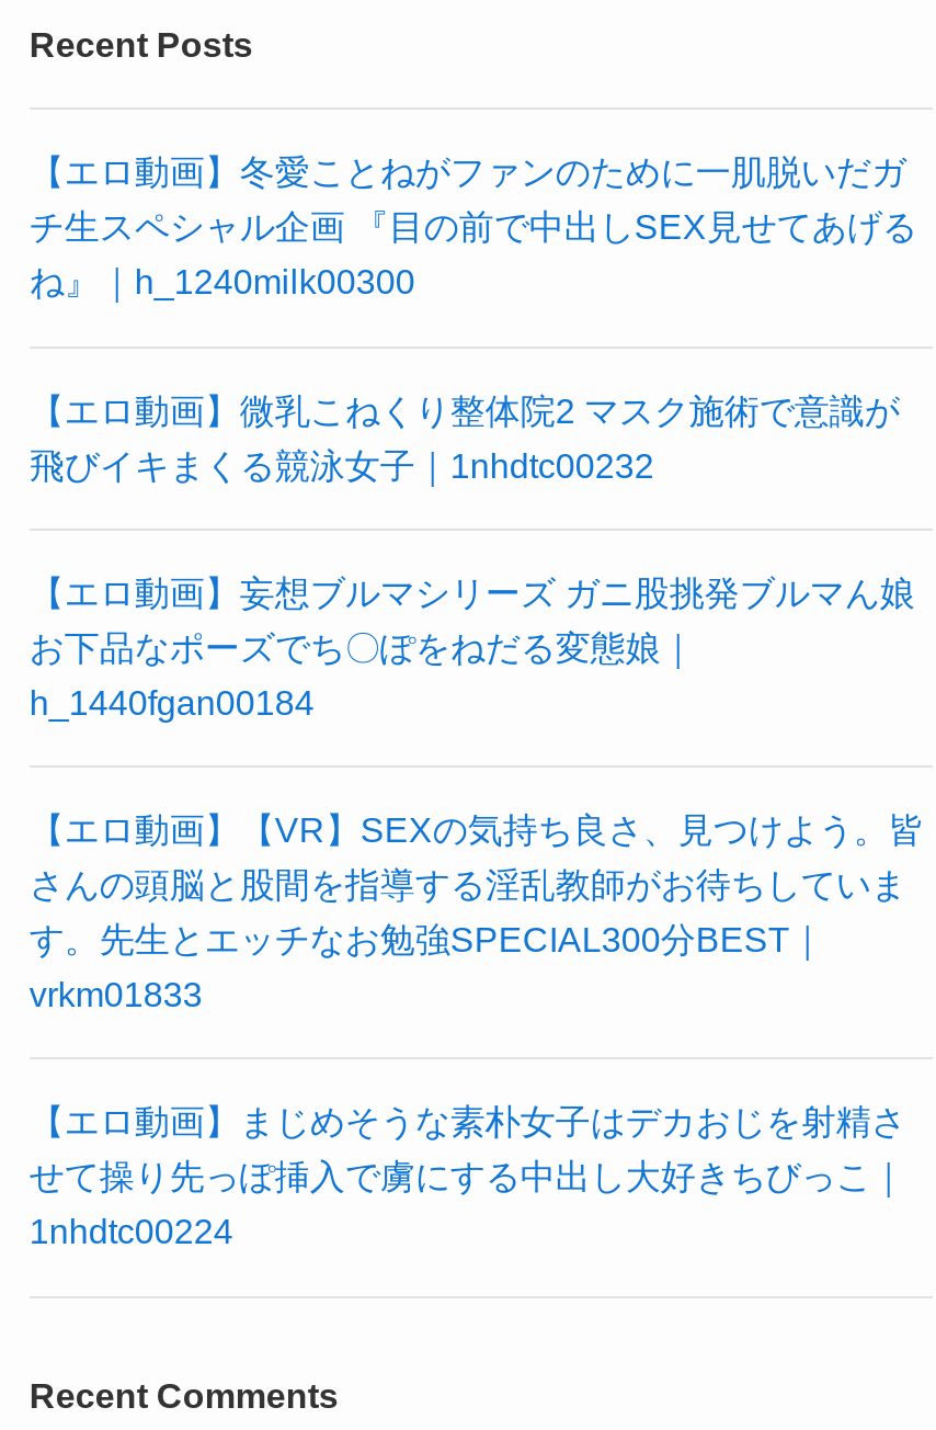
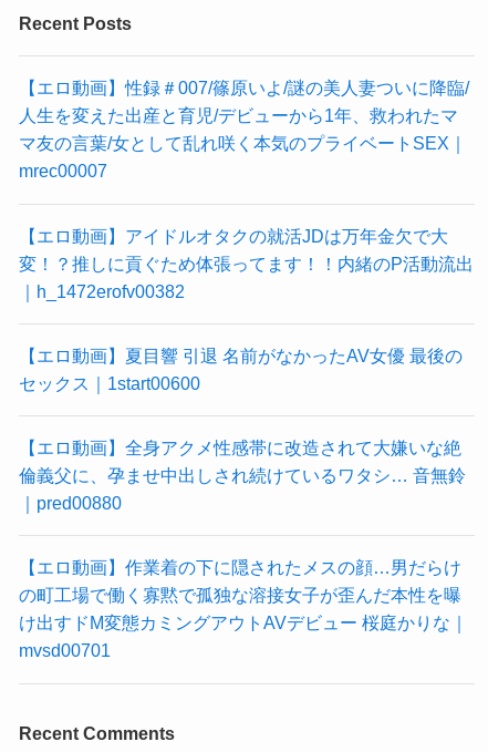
[29,152,917,302] 【エロ動画】冬愛ことねがファンのために一肌脱いだガ | チ生スペシャル企画 『目の前で中出しSEX見せてあげる | ね』｜h_1240milk00300 -> [19,78,469,181] 【エロ動画】性録＃007/篠原いよ/謎の美人妻ついに降臨/ | 人生を変えた出産と育児/デビューから1年、救われたマ | マ友の言葉/女として乱れ咲く本気のプライベートSEX｜ | mrec00007
[29,390,900,484] 【エロ動画】微乳こねくり整体院2 マスク施術で意識が | 飛びイキまくる競泳女子｜1nhdtc00232 -> [19,226,474,301] 【エロ動画】アイドルオタクの就活JDは万年金欠で大 | 変！？推しに貢ぐため体張ってます！！内緒のP活動流出 | ｜h_1472erofv00382
[29,572,915,722] 【エロ動画】妄想ブルマシリーズ ガニ股挑発ブルマん娘 | お下品なポーズでち〇ぽをねだる変態娘｜ | h_1440fgan00184 -> [19,346,462,393] 【エロ動画】夏目響 引退 名前がなかったAV女優 最後の | セックス｜1start00600
[29,810,924,1014] 【エロ動画】【VR】SEXの気持ち良さ、見つけよう。皆 | さんの頭脳と股間を指導する淫乱教師がお待ちしていま | す。先生とエッチなお勉強SPECIAL300分BEST｜ | vrkm01833 -> [19,438,466,513] 【エロ動画】全身アクメ性感帯に改造されて大嫌いな絶 | 倫義父に、孕ませ中出しされ続けているワタシ… 音無鈴 | ｜pred00880
[29,1102,906,1251] 【エロ動画】まじめそうな素朴女子はデカおじを射精さ | せて操り先っぽ挿入で虜にする中出し大好きちびっこ｜ | 1nhdtc00224 -> [19,558,468,661] 【エロ動画】作業着の下に隠されたメスの顔…男だらけ | の町工場で働く寡黙で孤独な溶接女子が歪んだ本性を曝 | け出すドM変態カミングアウトAVデビュー 桜庭かりな｜ | mvsd00701

